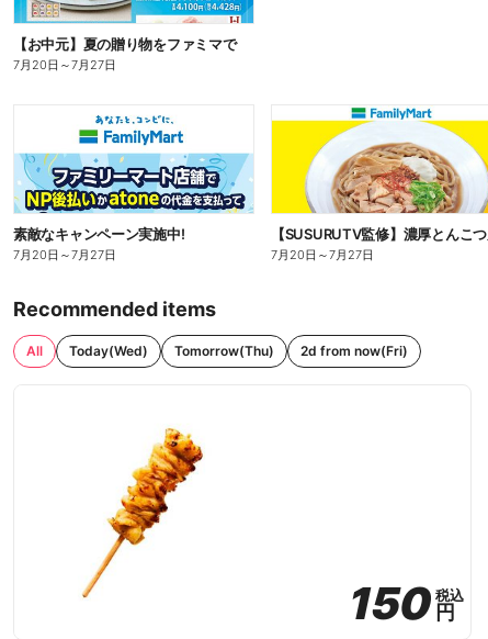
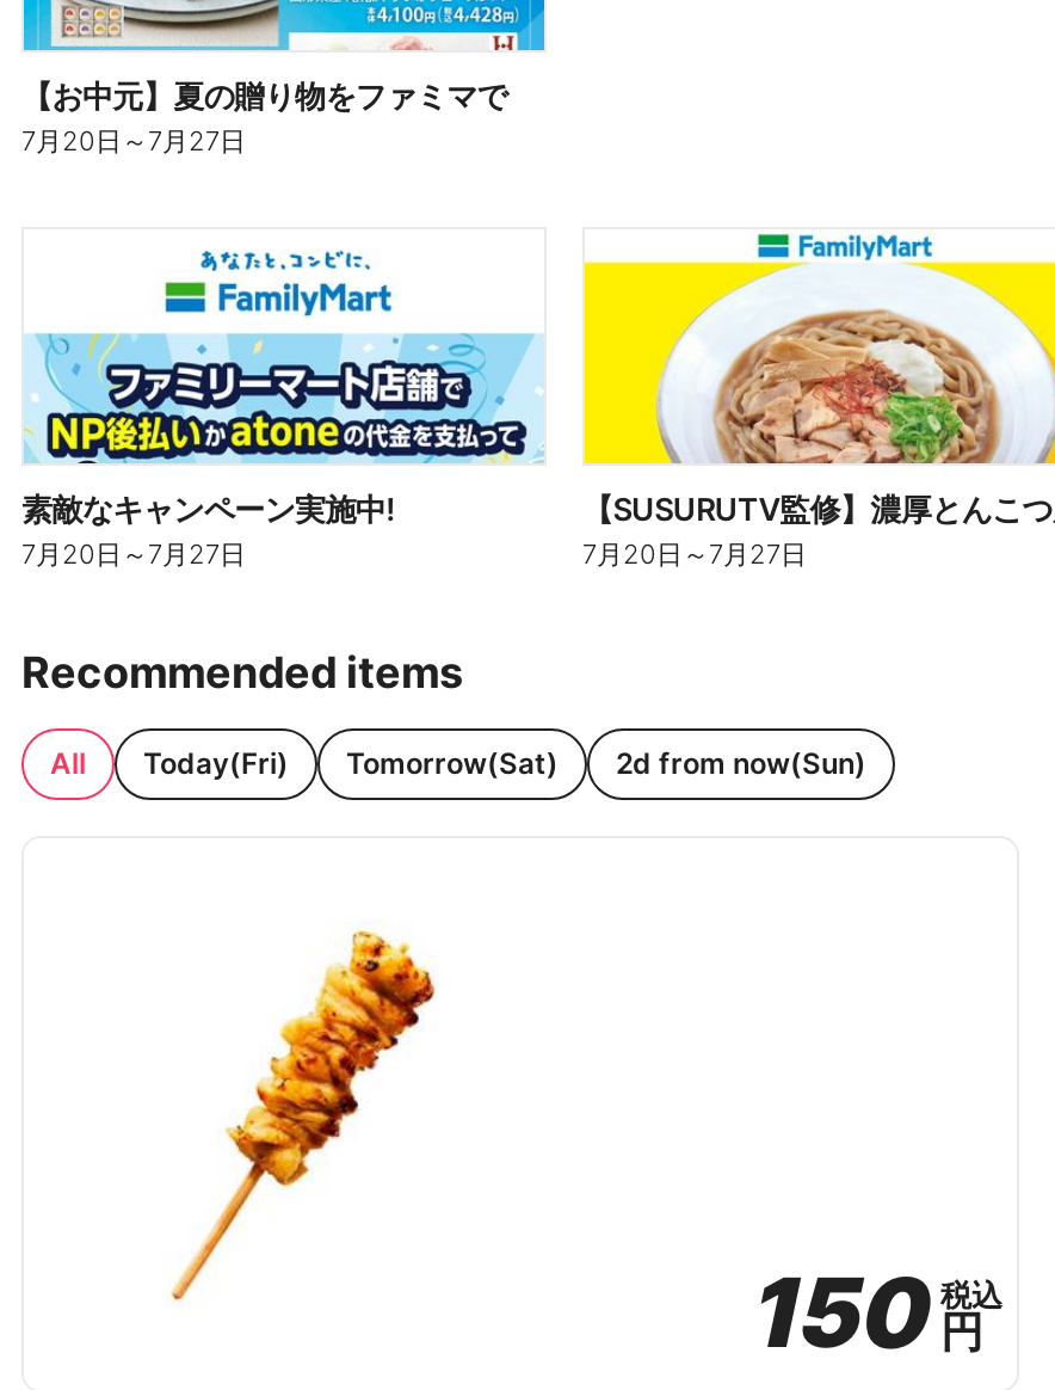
[69,342,408,359] Today(Wed) | Tomorrow(Thu) | 2d from now(Fri) -> [143,744,866,780] Today(Fri) | Tomorrow(Sat) | 2d from now(Sun)

